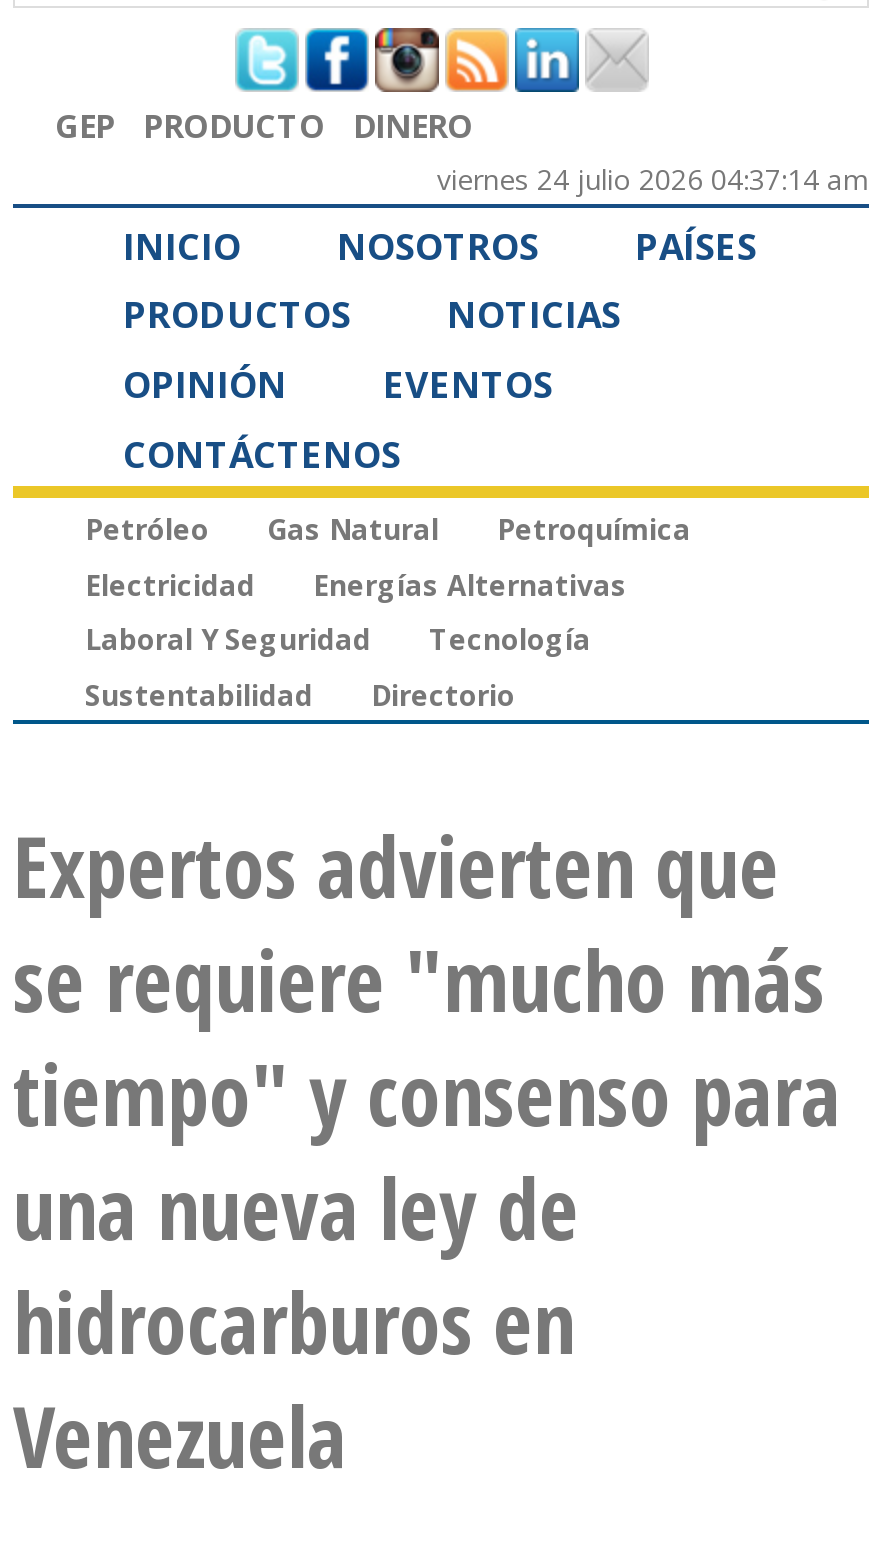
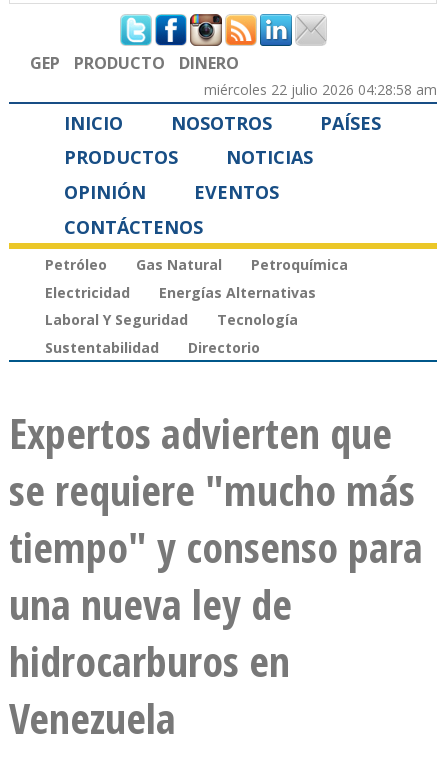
[437,160,869,198] viernes 24 julio 2026 04:37:14 am -> [204,80,437,99] miércoles 22 julio 2026 04:28:58 am

